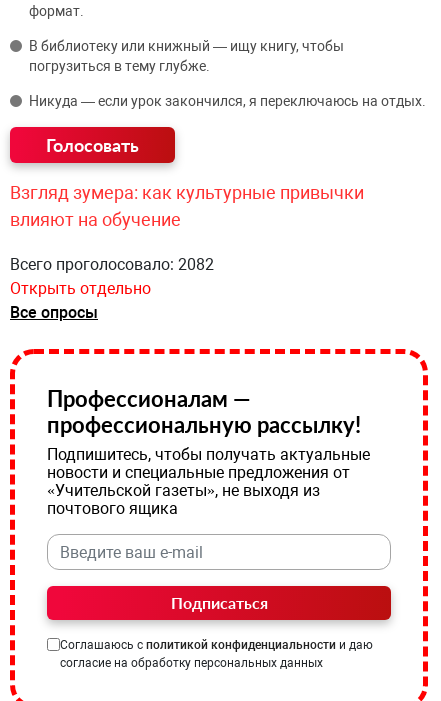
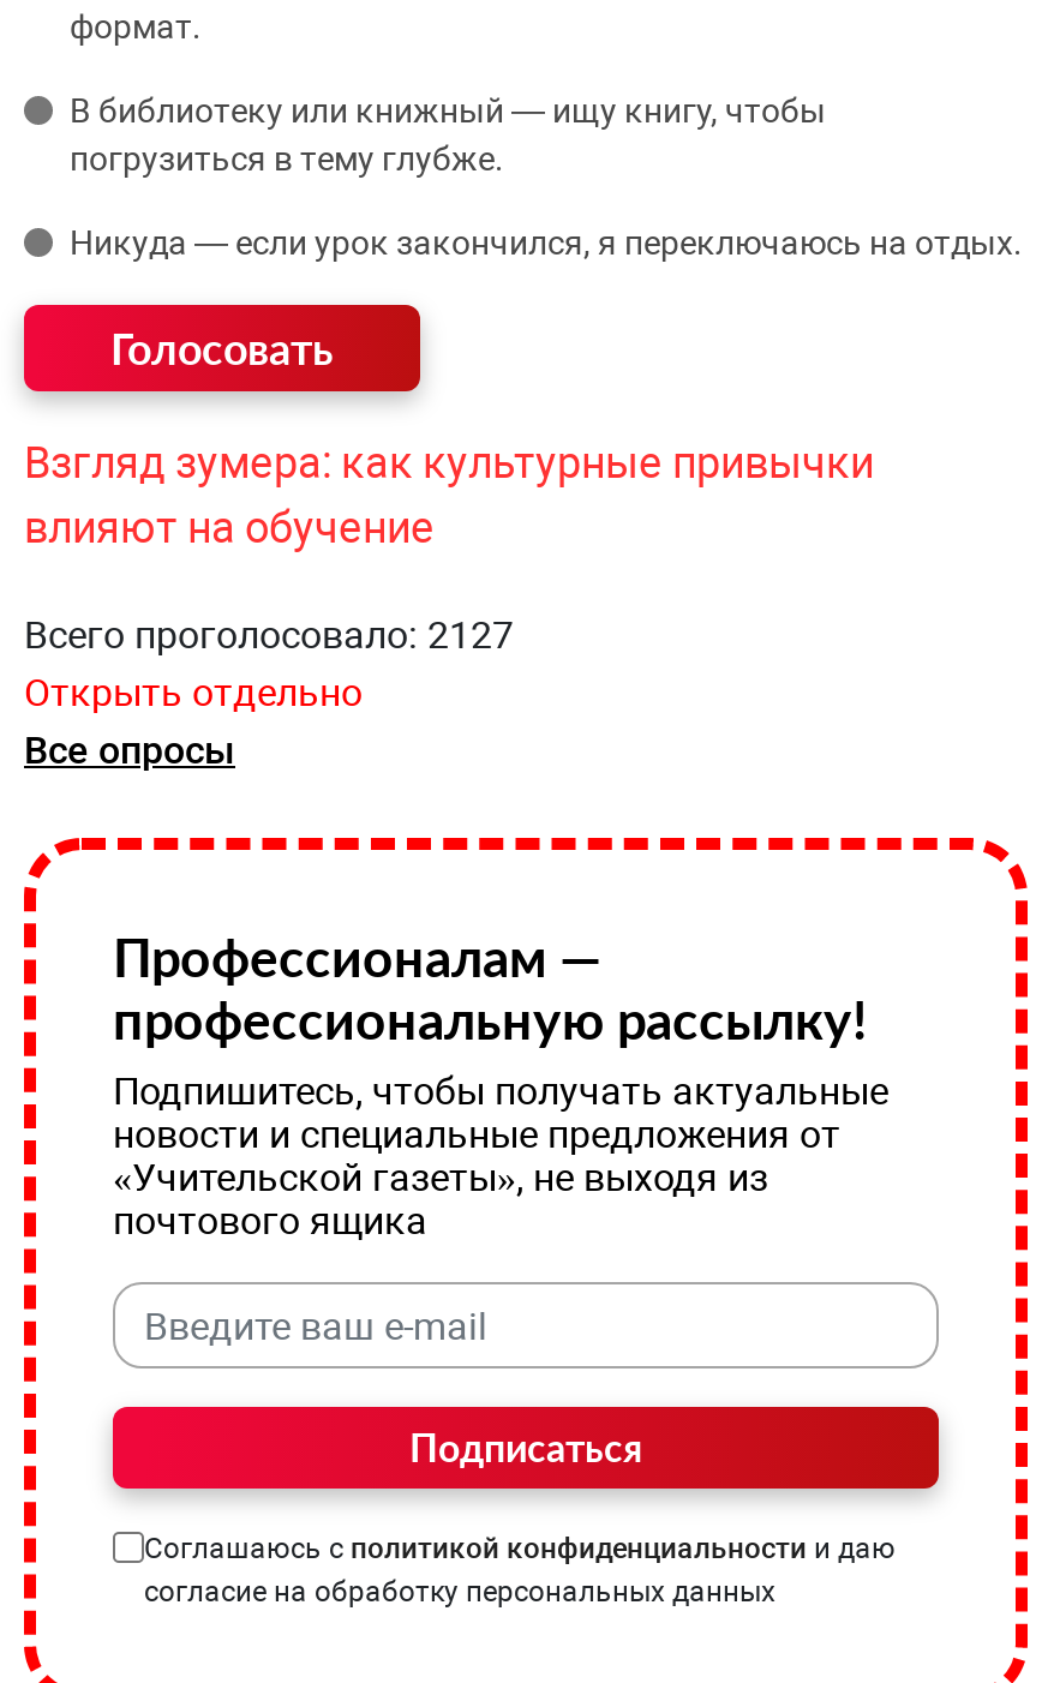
[10,255,214,274] Всего проголосовало: 2082 -> [24,612,514,658] Всего проголосовало: 2127

